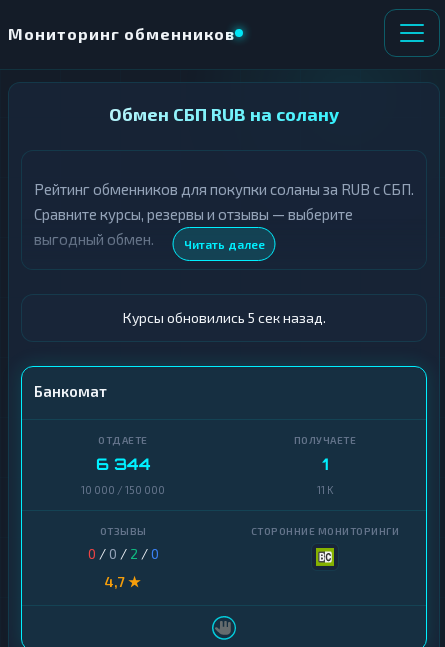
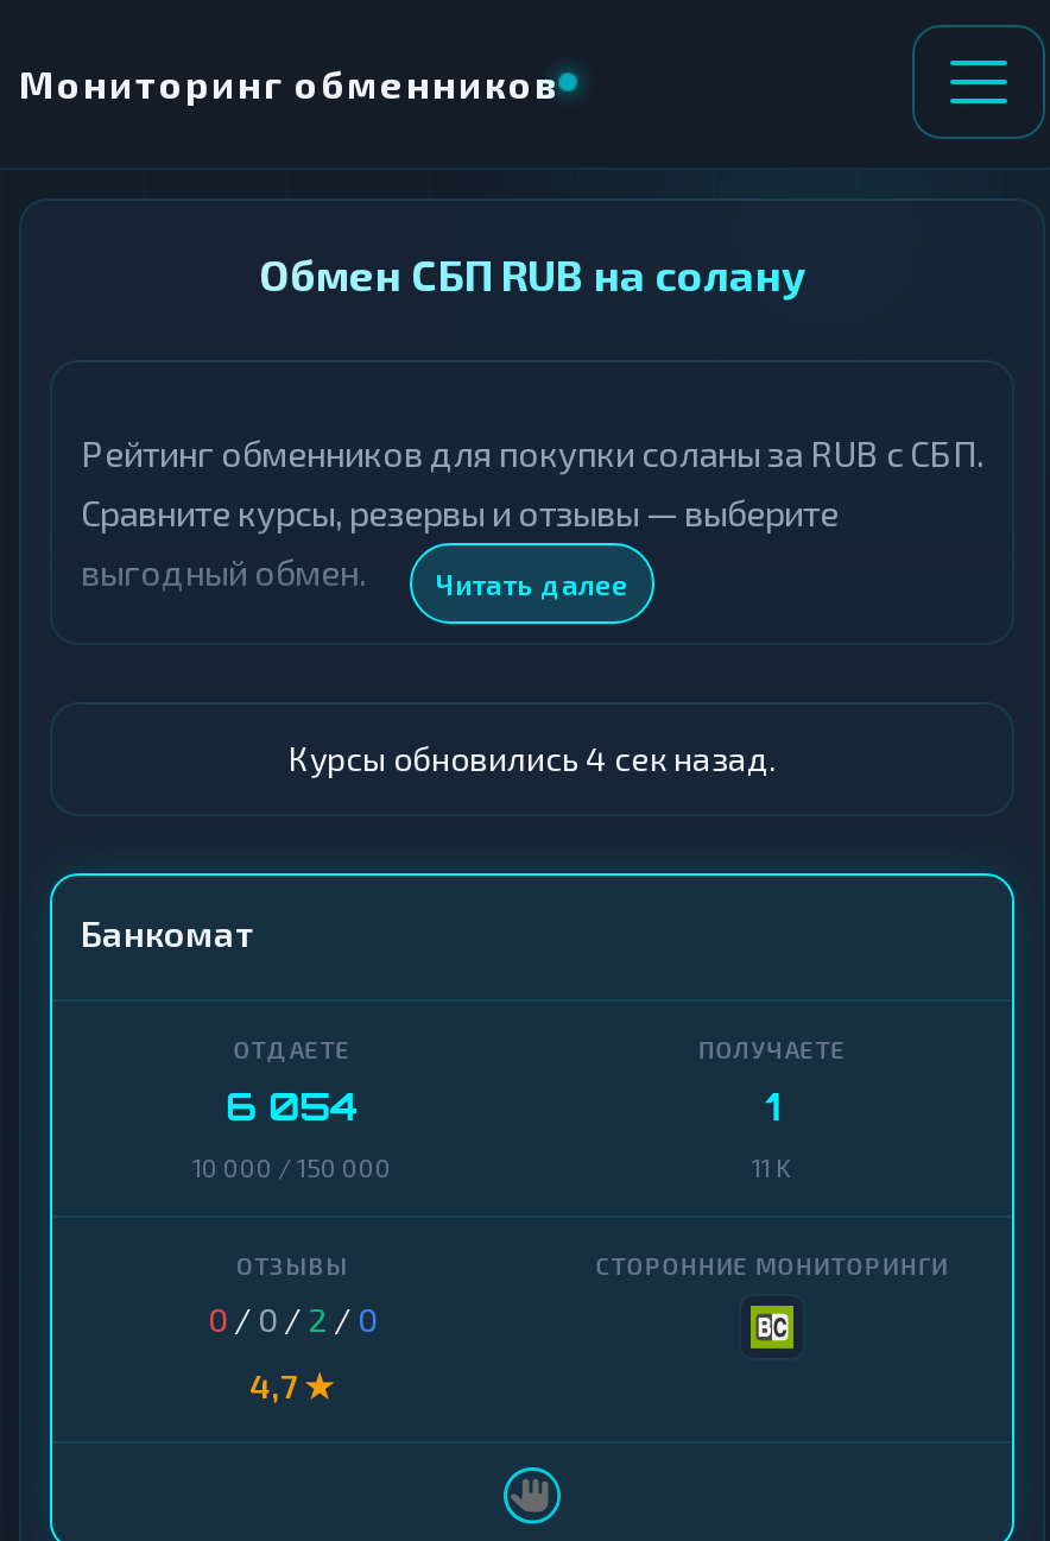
[95,454,150,474] 6 344 -> [226,1082,359,1130] 6 054

